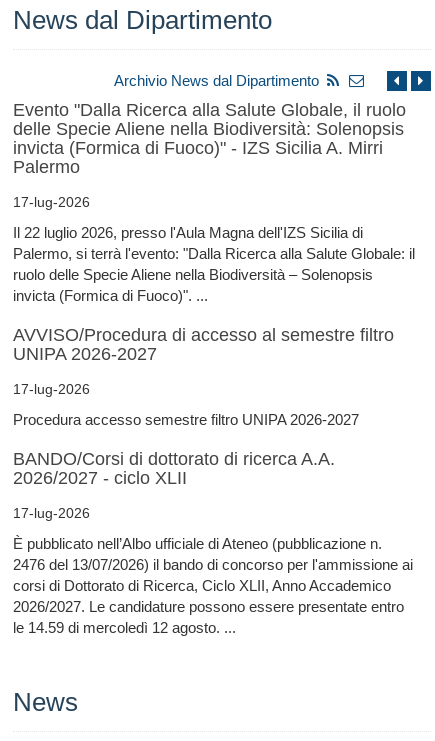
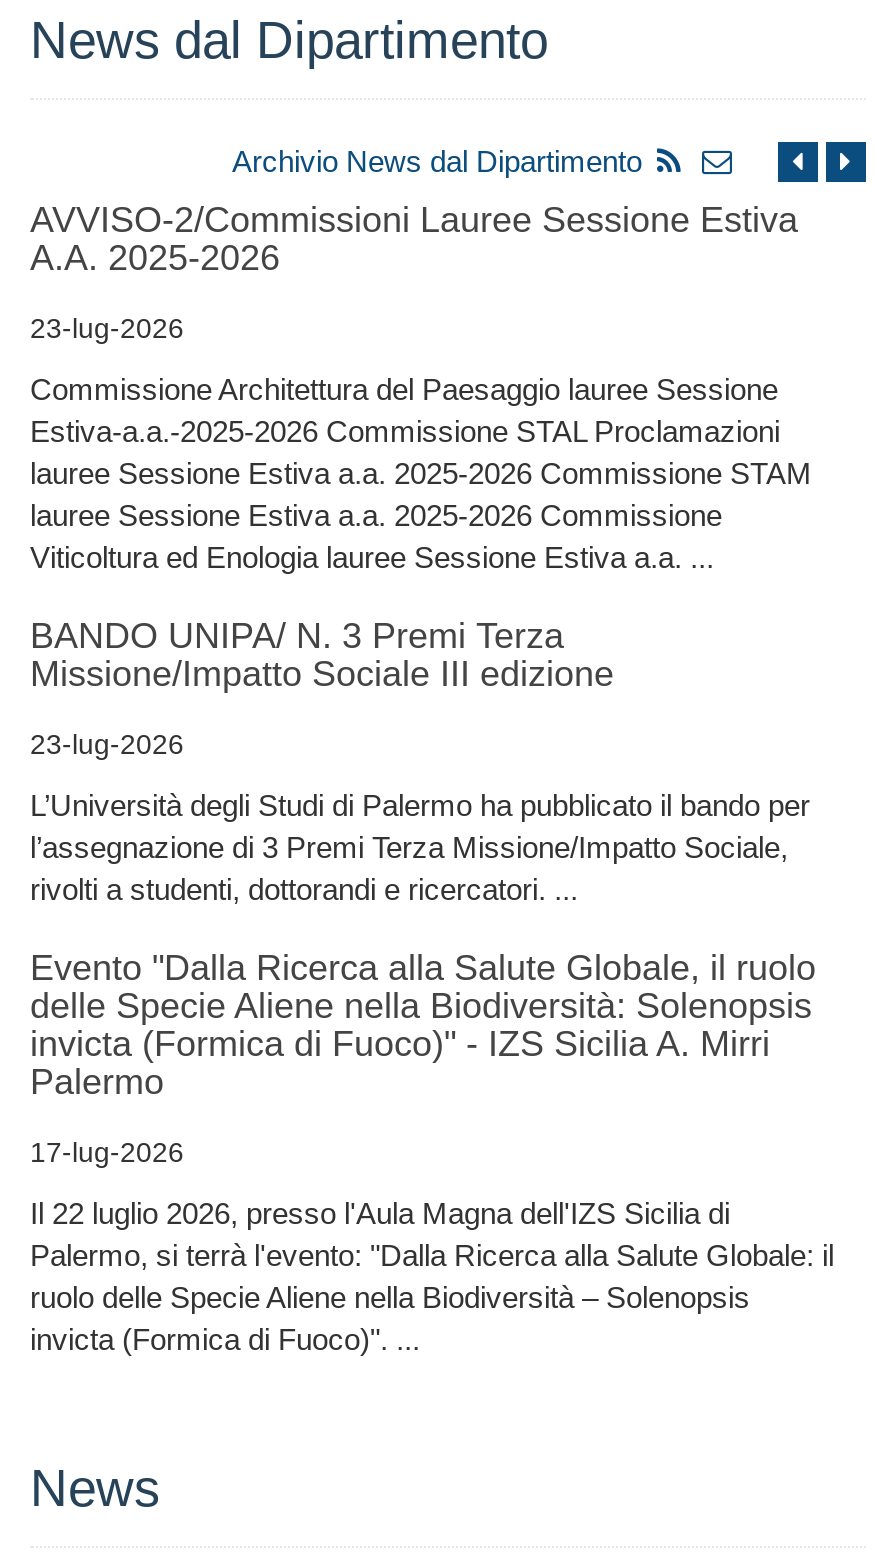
none -> [30,201,812,907] AVVISO-2/Commissioni Lauree Sessione Estiva | A.A. 2025-2026 | 23-lug-2026 | Commissione Architettura del Paesaggio lauree Sessione | Estiva-a.a.-2025-2026 Commissione STAL Proclamazioni | lauree Sessione Estiva a.a. 2025-2026 Commissione STAM | lauree Sessione Estiva a.a. 2025-2026 Commissione | Viticoltura ed Enologia lauree Sessione Estiva a.a. ... | BANDO UNIPA/ N. 3 Premi Terza | Missione/Impatto Sociale III edizione | 23-lug-2026 | L’Università degli Studi di Palermo ha pubblicato il bando per | l’assegnazione di 3 Premi Terza Missione/Impatto Sociale, | rivolti a studenti, dottorandi e ricercatori. ...
moved [13,100,415,304] -> [30,949,834,1357]: Evento "Dalla Ricerca alla Salute Globale, il ruolo | delle Specie Aliene nella Biodiversità: Solenopsis | invicta (Formica di Fuoco)" - IZS Sicilia A. Mirri | ... | ruolo delle Specie Aliene nella Biodiversità – Solenopsis | invicta (Formica di Fuoco)". ...
[13,325,413,636] AVVISO/Procedura di accesso al semestre filtro | UNIPA 2026-2027 | 17-lug-2026 | Procedura accesso semestre filtro UNIPA 2026-2027 | BANDO/Corsi di dottorato di ricerca A.A. | 2026/2027 - ciclo XLII | 17-lug-2026 | È pubblicato nell’Albo ufficiale di Ateneo (pubblicazione n. | 2476 del 13/07/2026) il bando di concorso per l'ammissione ai | corsi di Dottorato di Ricerca, Ciclo XLII, Anno Accademico | 2026/2027. Le candidature possono essere presentate entro | le 14.59 di mercoledì 12 agosto. ... -> none

